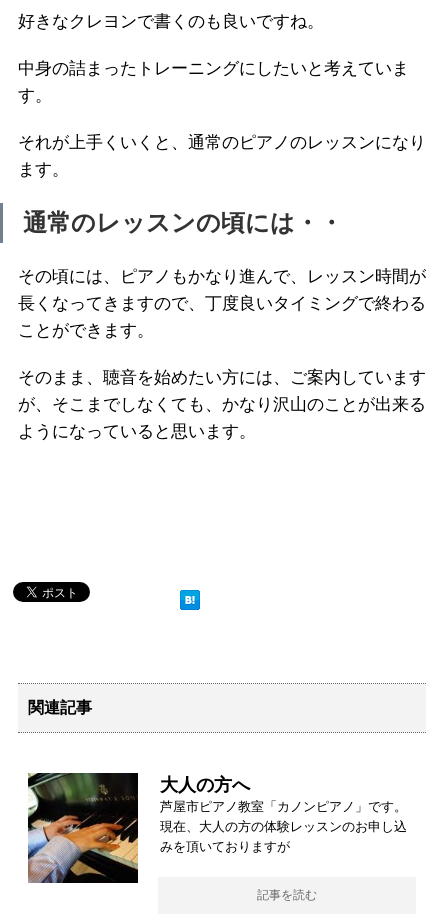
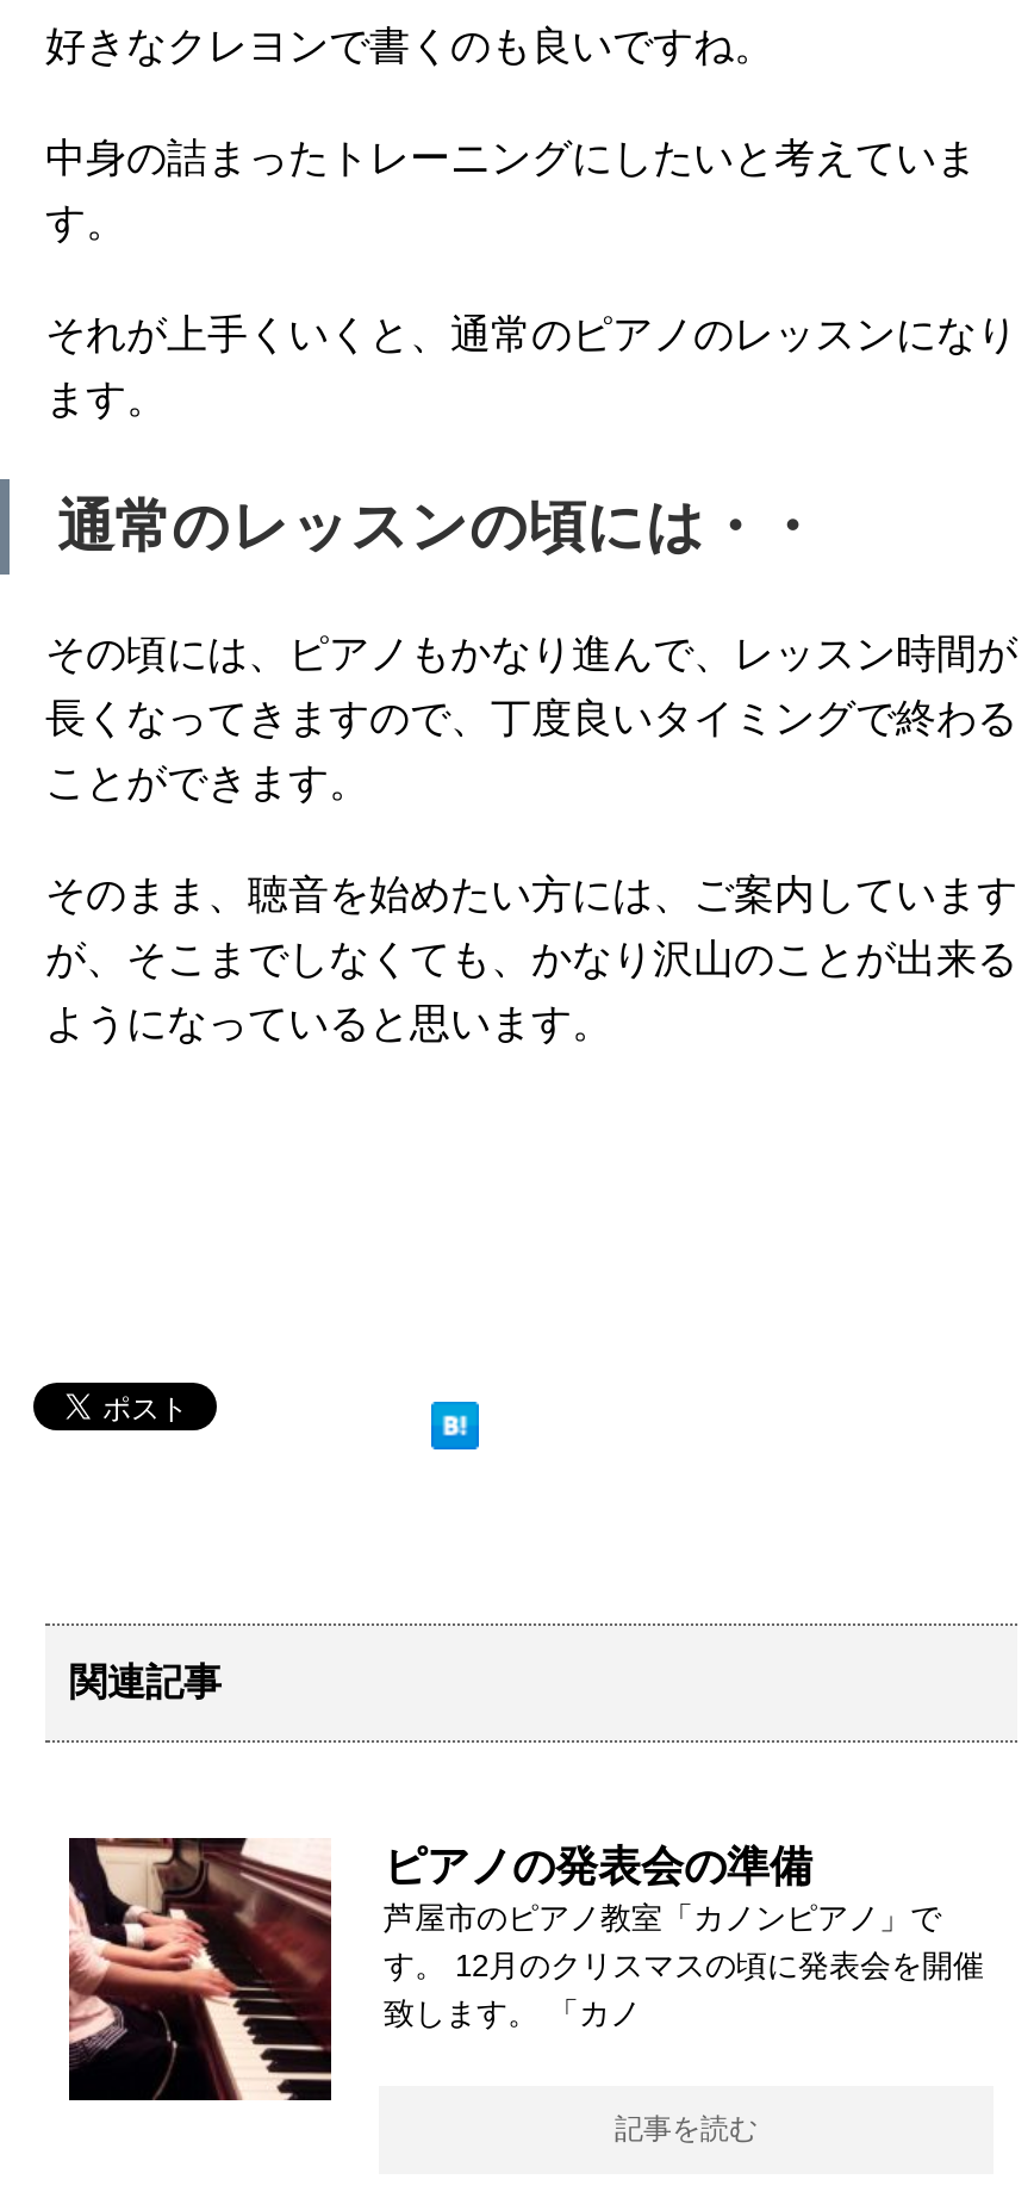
[27,772,407,884] [image] | 大人の方へ | 芦屋市ピアノ教室「カノンピアノ」です。 | 現在、大人の方の体験レッスンのお申し込 | みを頂いておりますが -> [67,1836,984,2103] [image] | ピアノの発表会の準備 | 芦屋市のピアノ教室「カノンピアノ」で | す。 12月のクリスマスの頃に発表会を開催 | 致します。 「カノ

